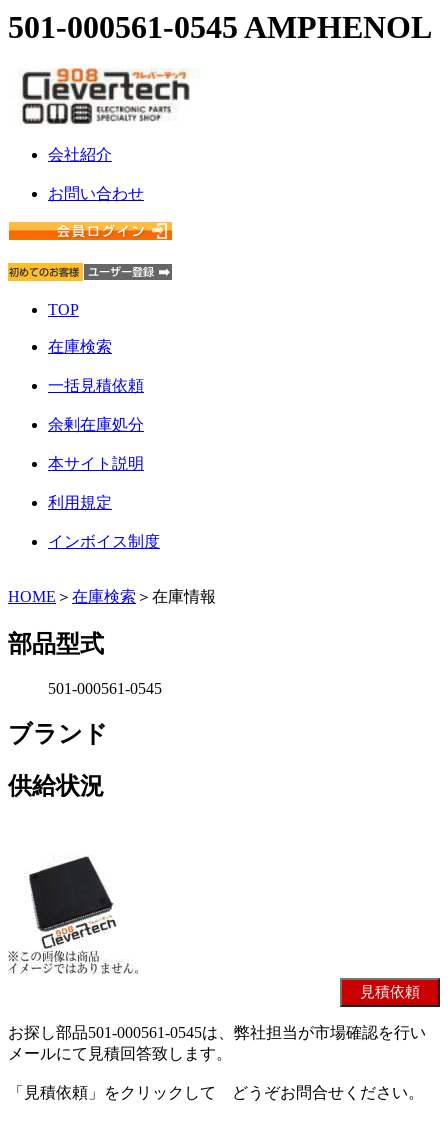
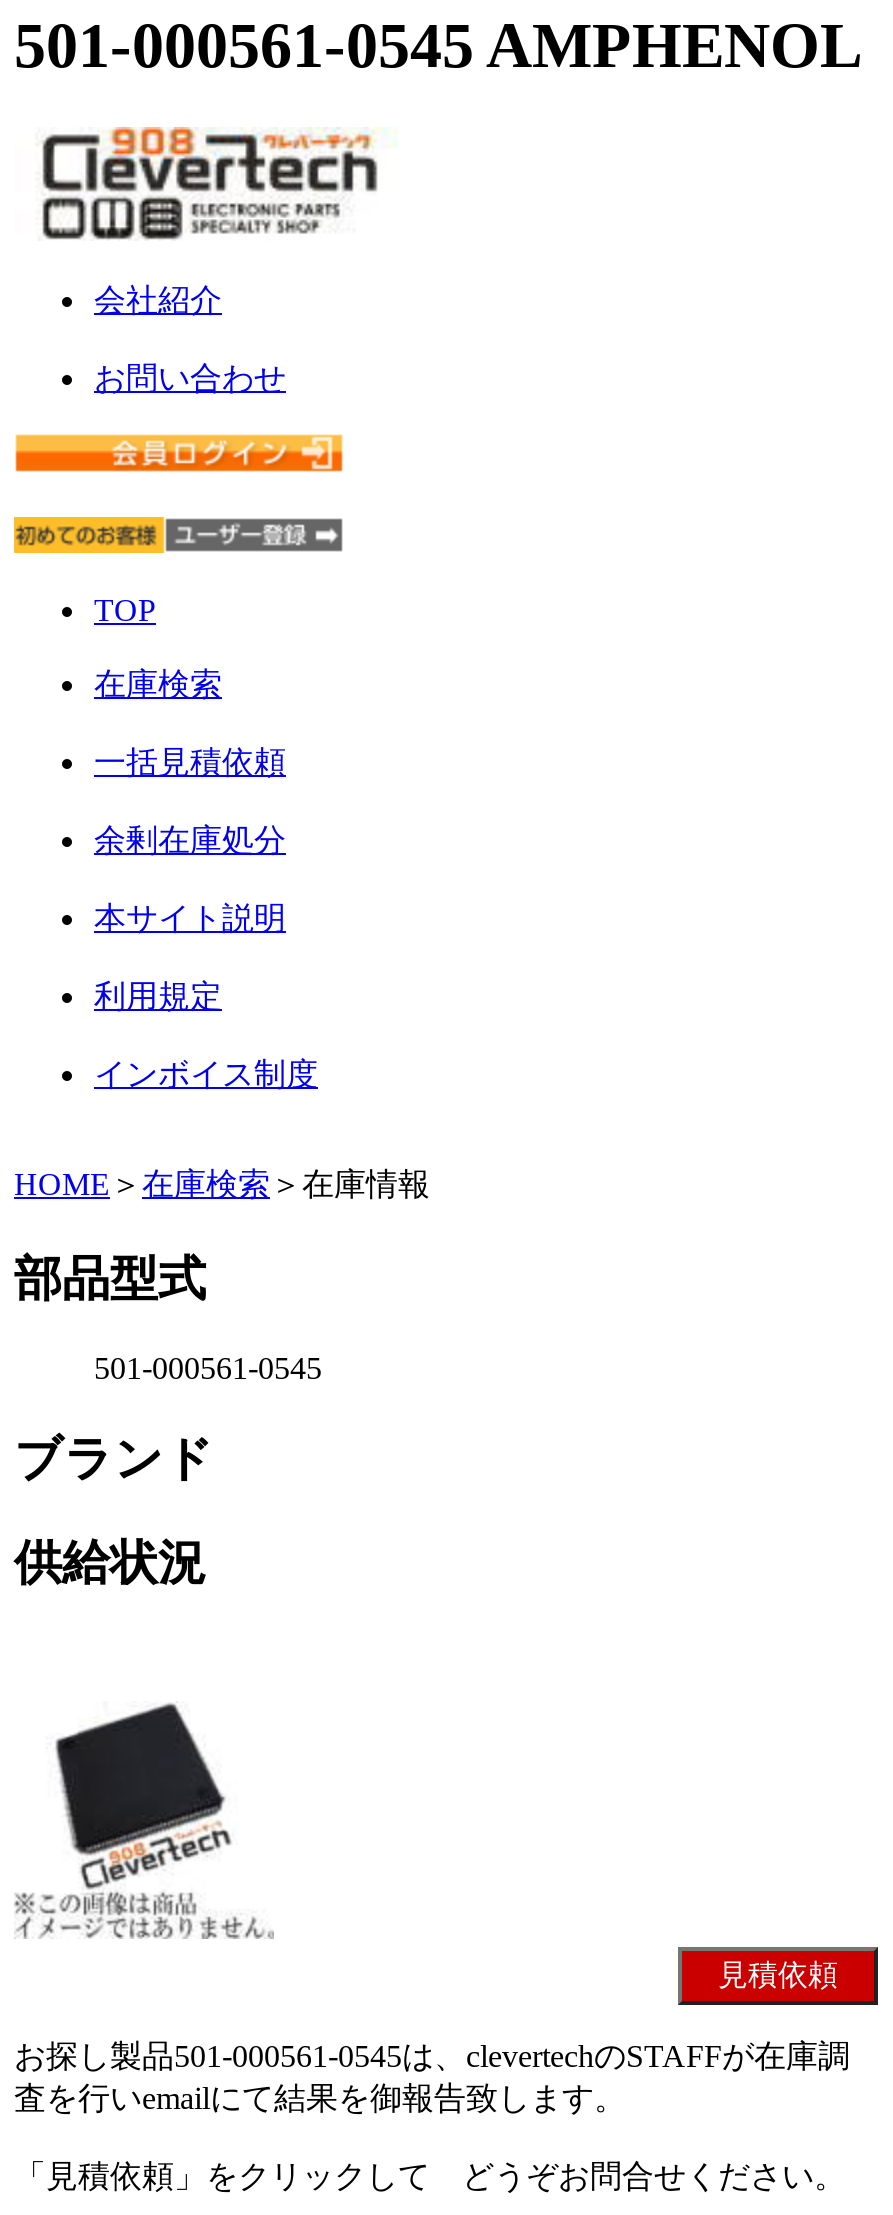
[8,1024,426,1062] お探し部品501-000561-0545は、弊社担当が市場確認を行い | メールにて見積回答致します。 -> [14,2040,850,2116] お探し製品501-000561-0545は、clevertechのSTAFFが在庫調 | 査を行いemailにて結果を御報告致します。

